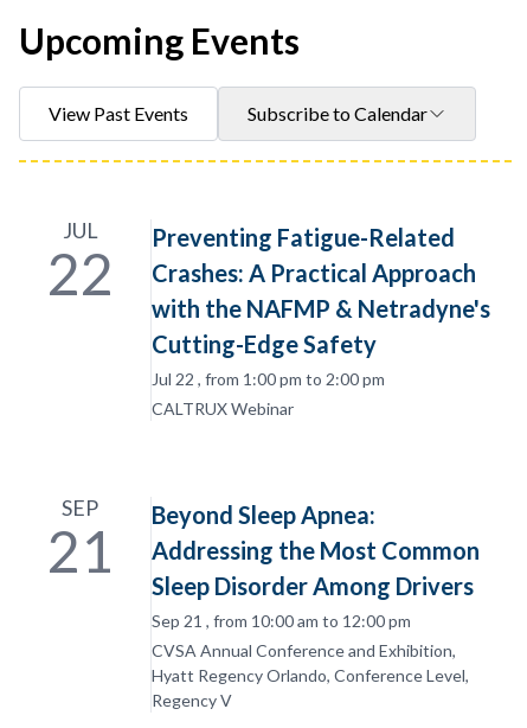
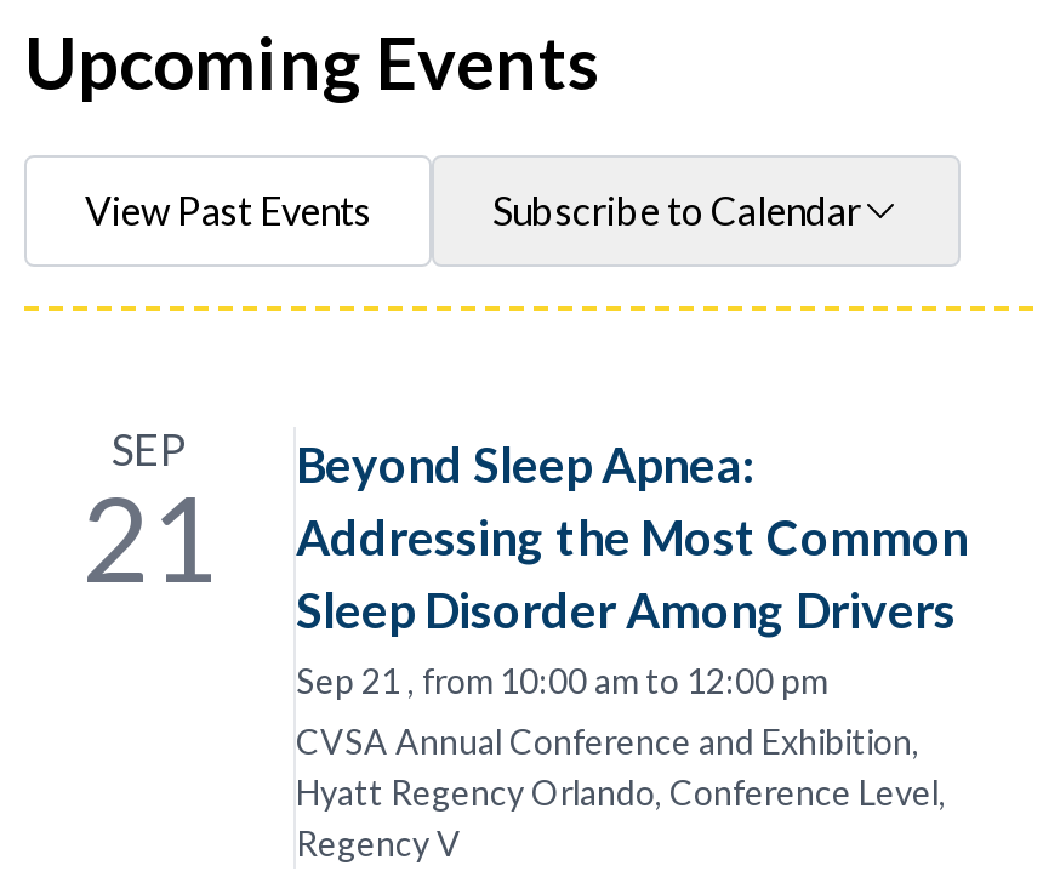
[47,217,113,307] JUL | 22 -> none
[152,223,490,419] Preventing Fatigue-Related | Crashes: A Practical Approach | with the NAFMP & Netradyne's | Cutting-Edge Safety | Jul 22 , from 1:00 pm to 2:00 pm | CALTRUX Webinar -> none

